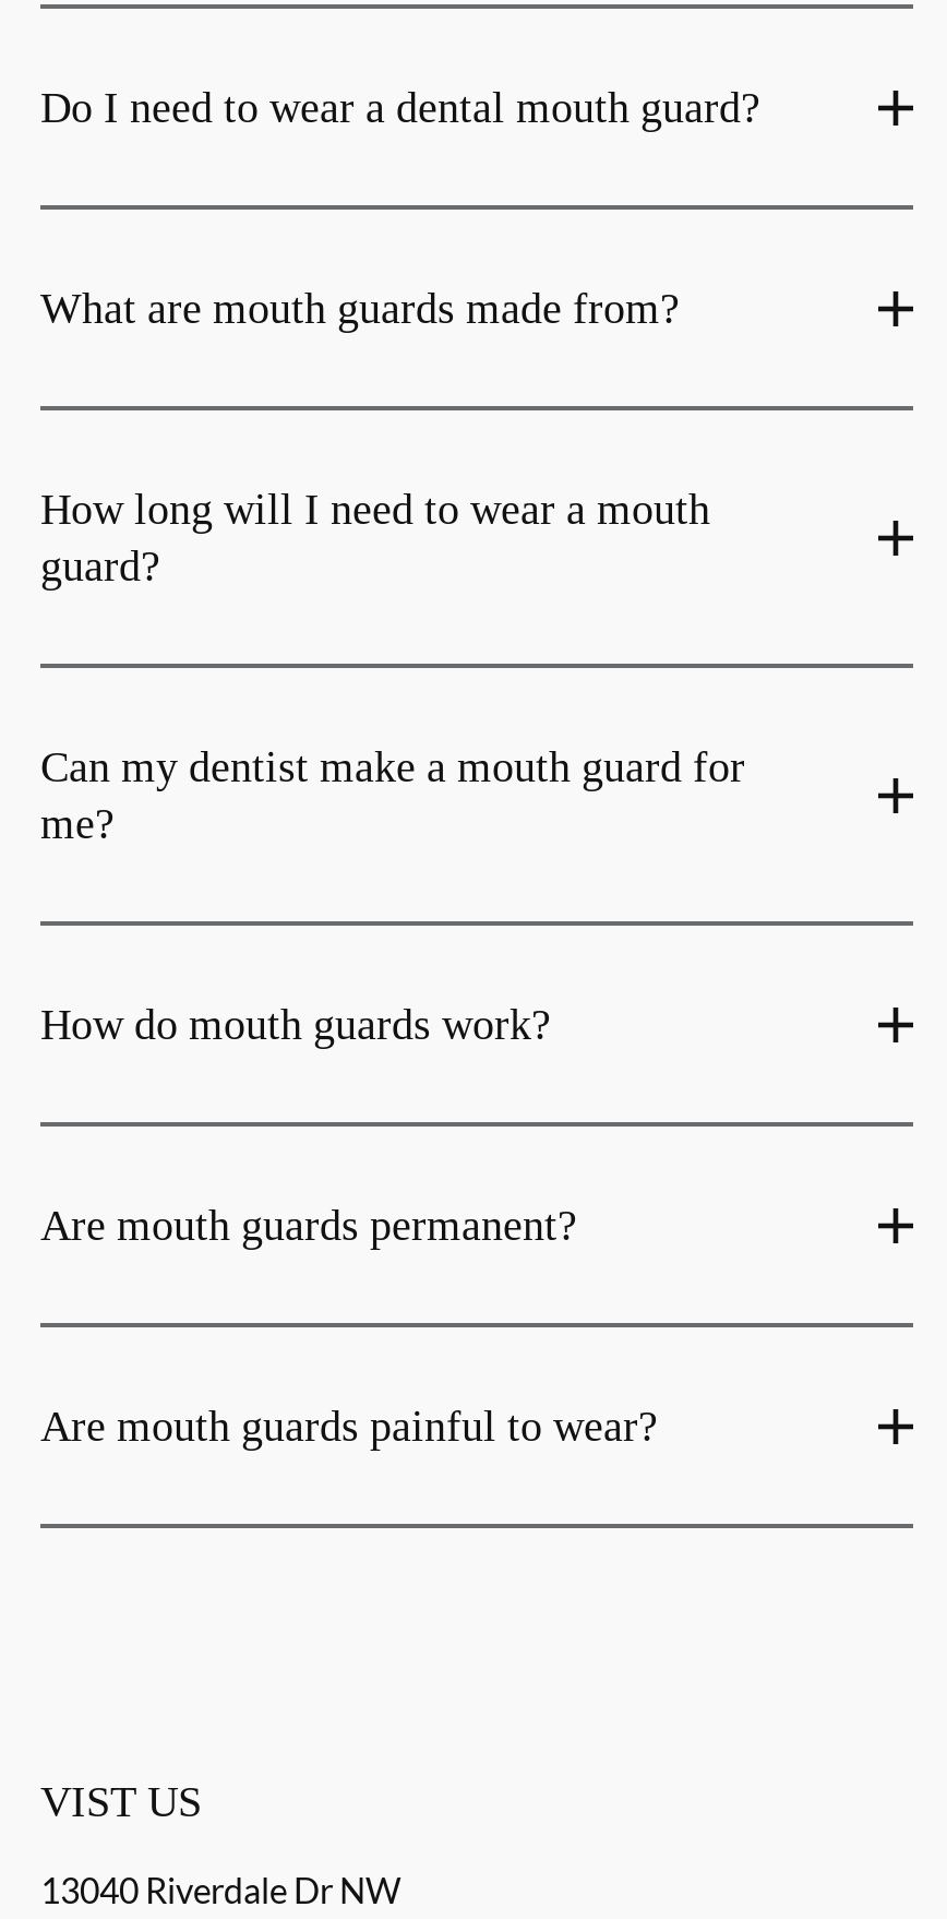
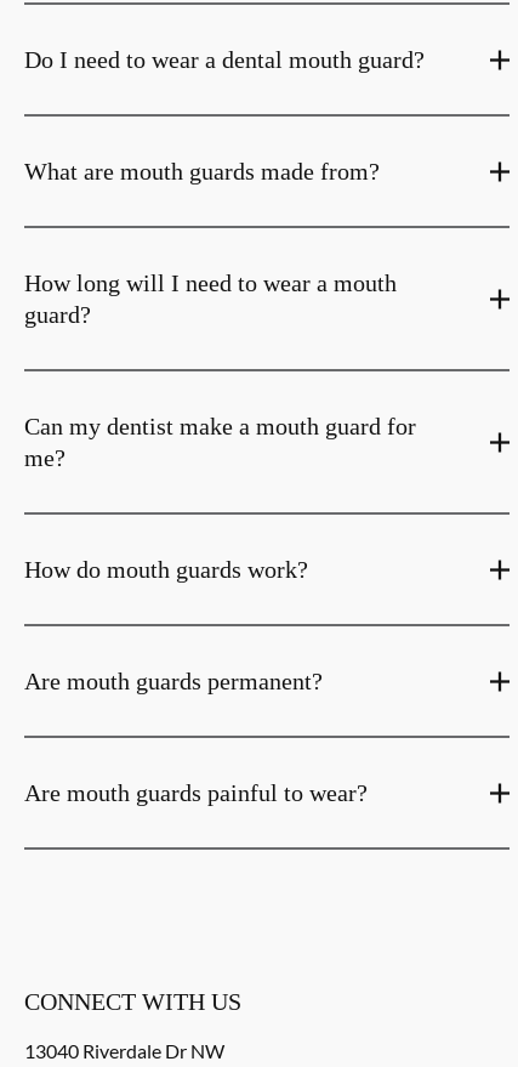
[40,1777,202,1825] VIST US -> [24,988,241,1015] CONNECT WITH US

